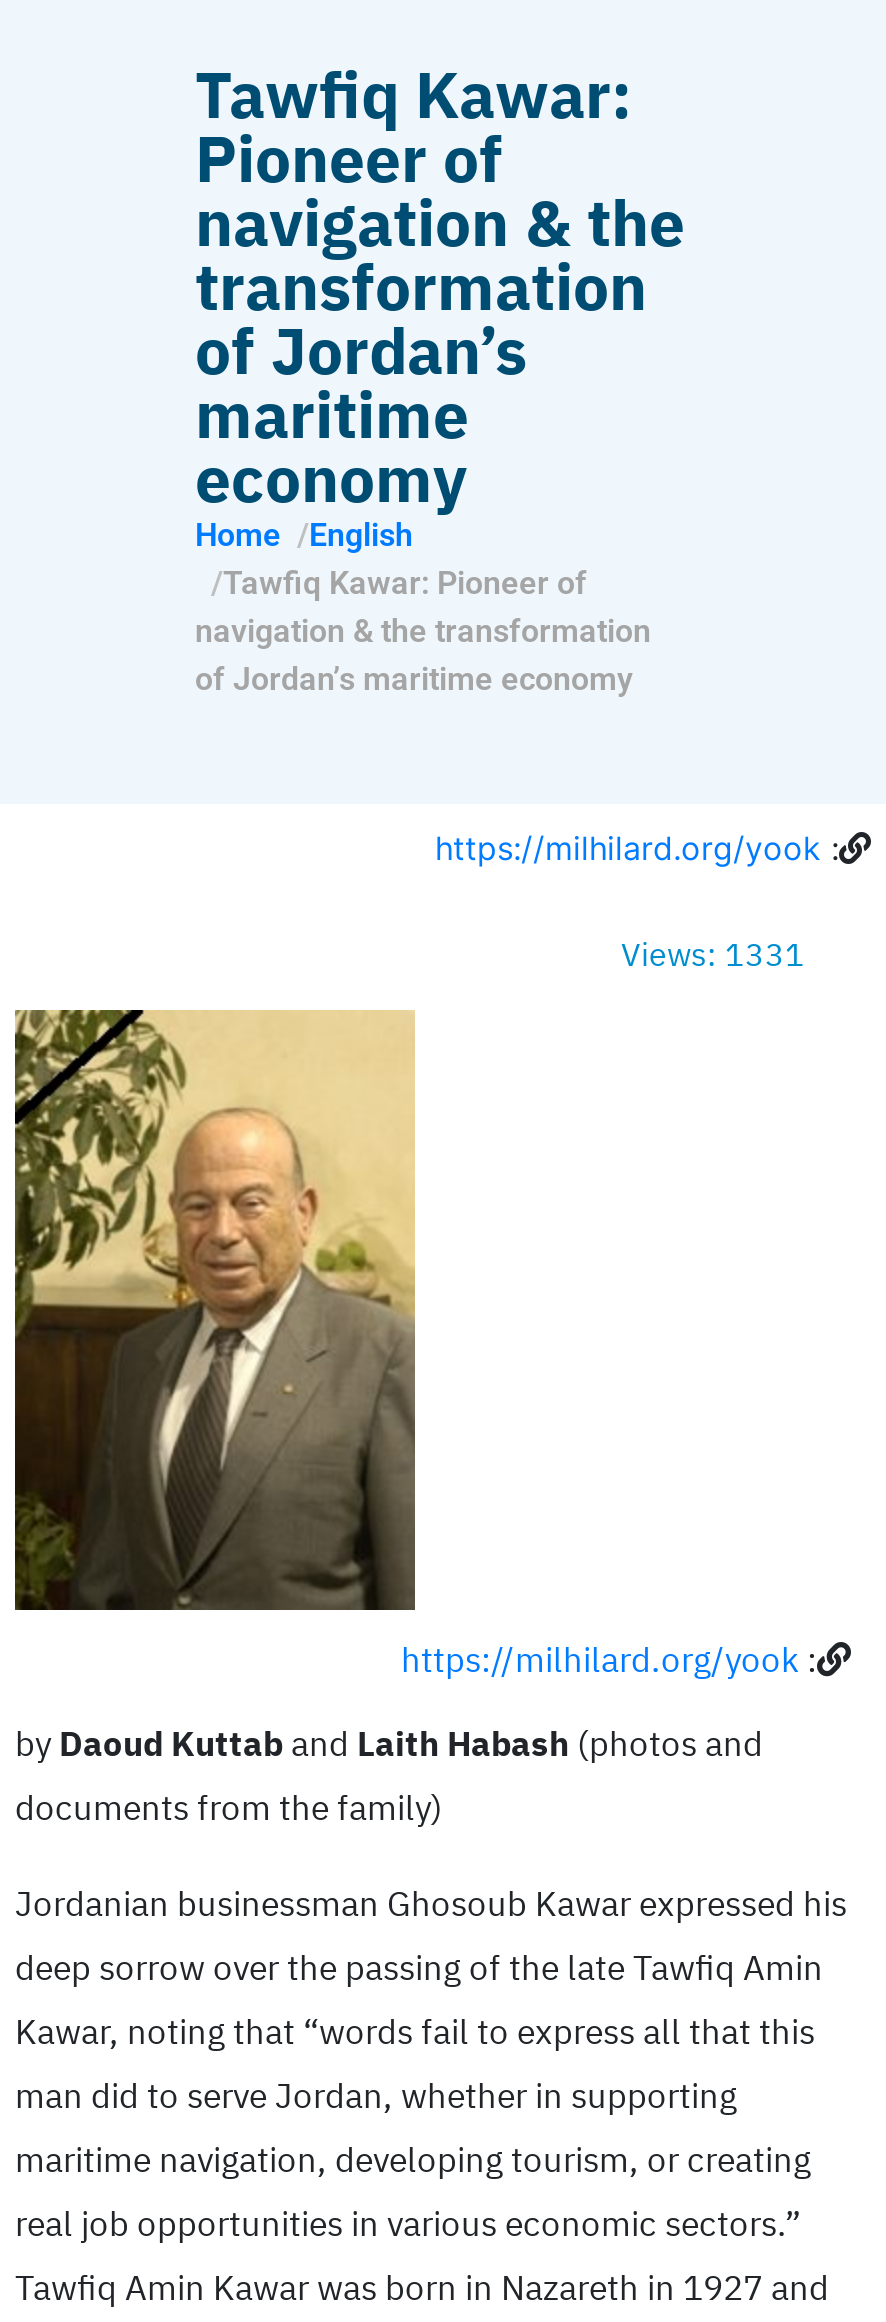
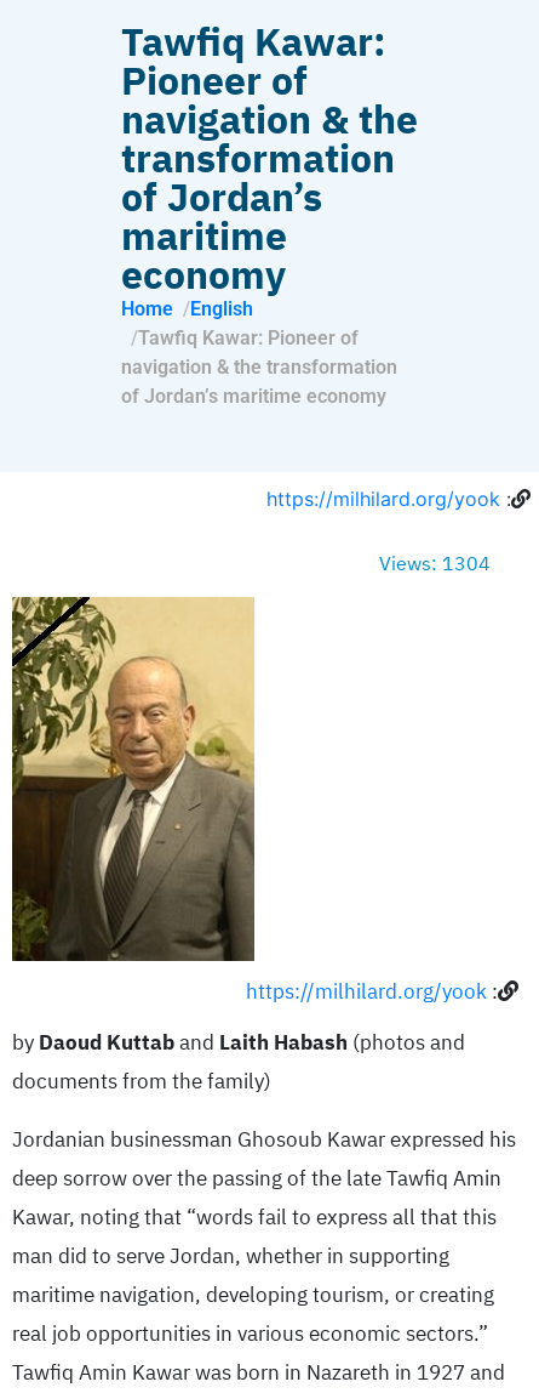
[621,931,805,979] Views: 1331 -> [379,549,491,578] Views: 1304

